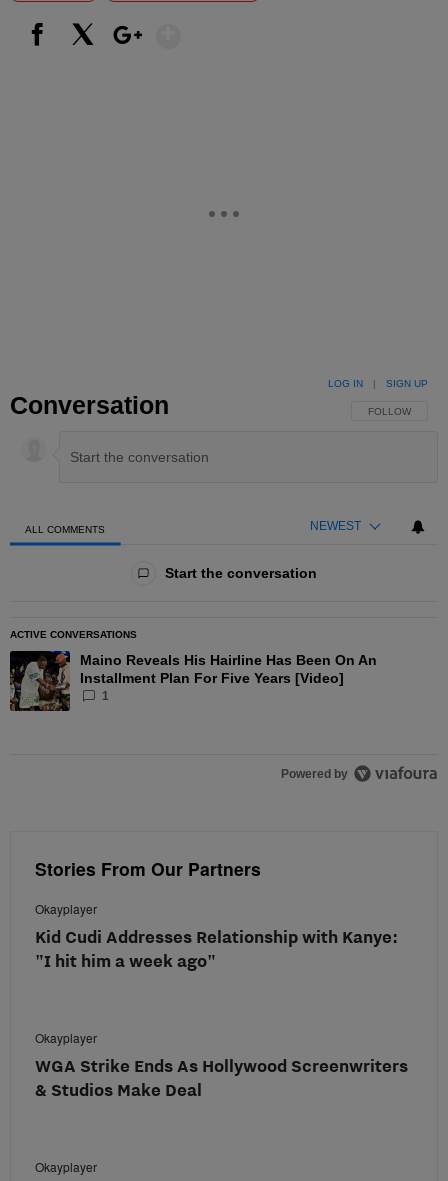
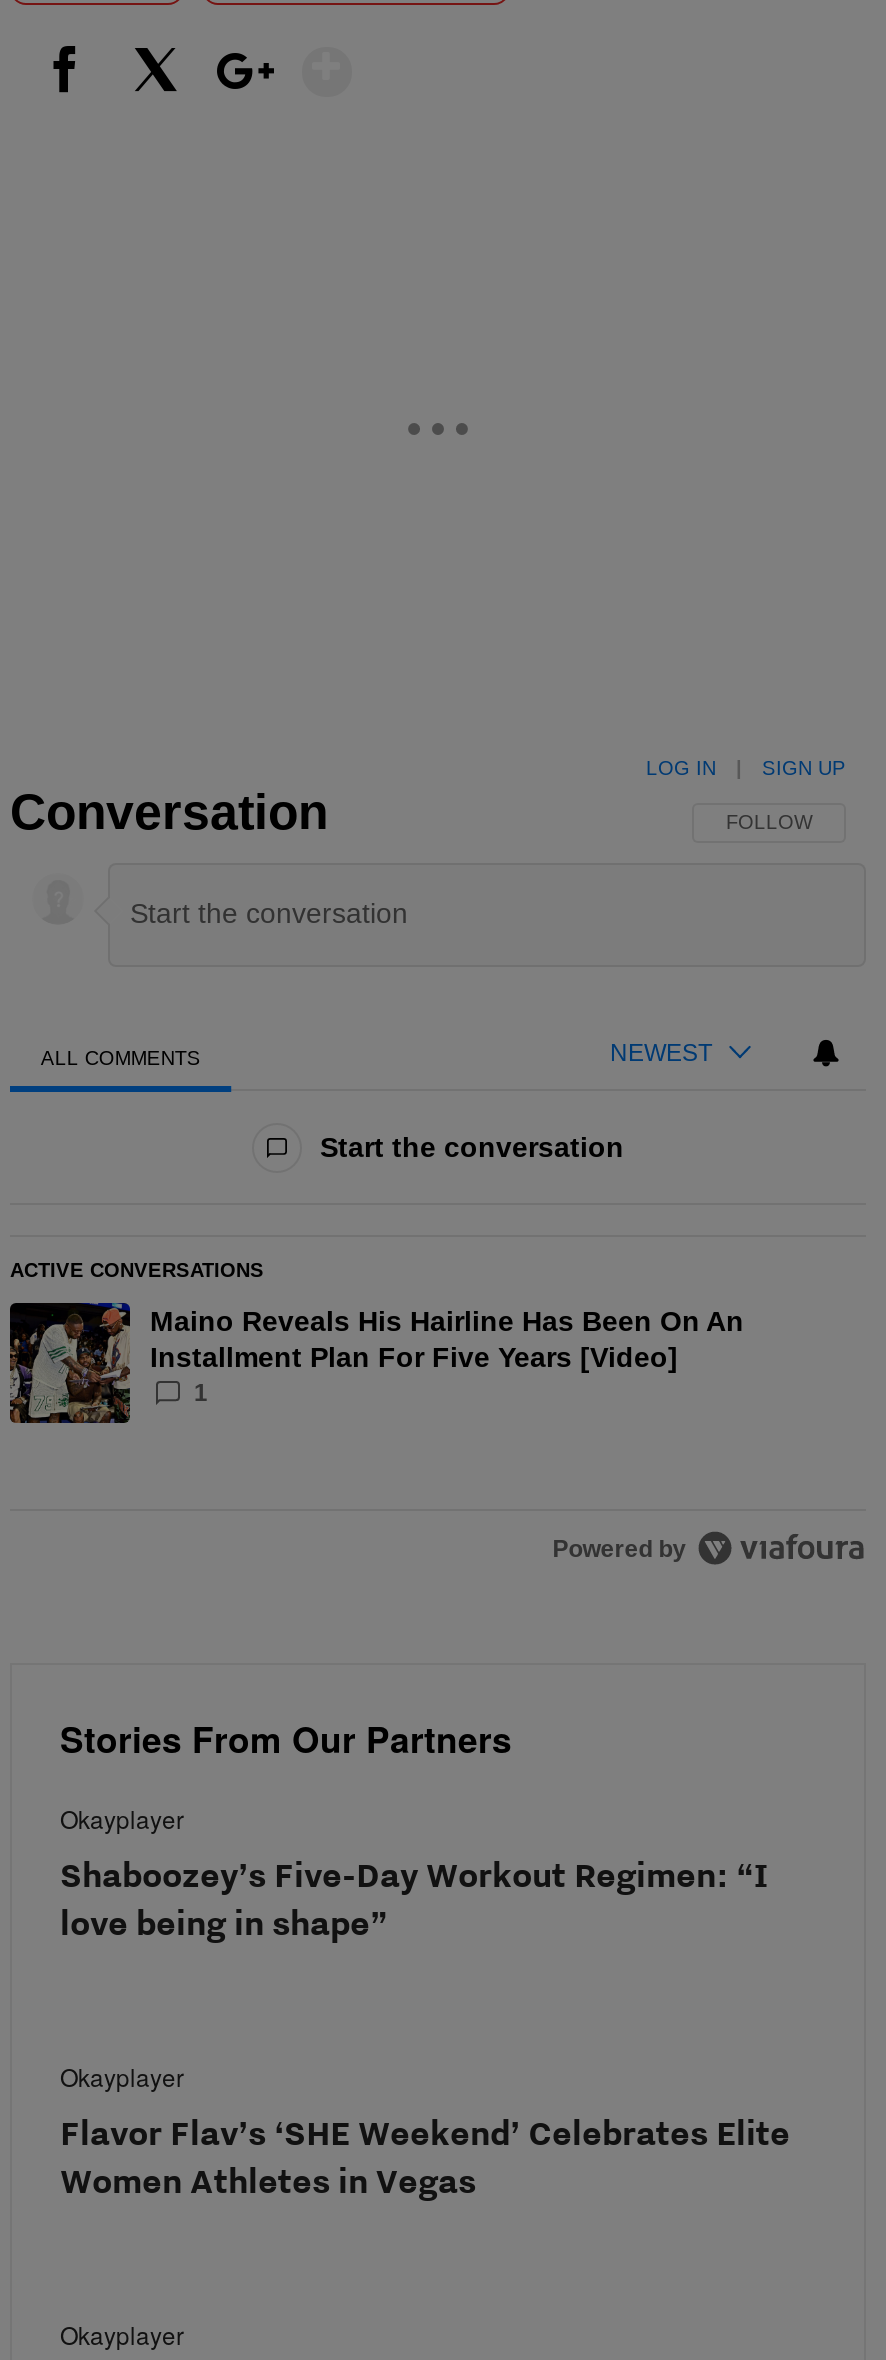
[35,926,398,971] Kid Cudi Addresses Relationship with Kanye: | "I hit him a week ago" -> [60,1853,768,1943] Shaboozey’s Five-Day Workout Regimen: “I | love being in shape”
[35,1055,408,1100] WGA Strike Ends As Hollywood Screenwriters | & Studios Make Deal -> [60,2111,790,2201] Flavor Flav’s ‘SHE Weekend’ Celebrates Elite | Women Athletes in Vegas

